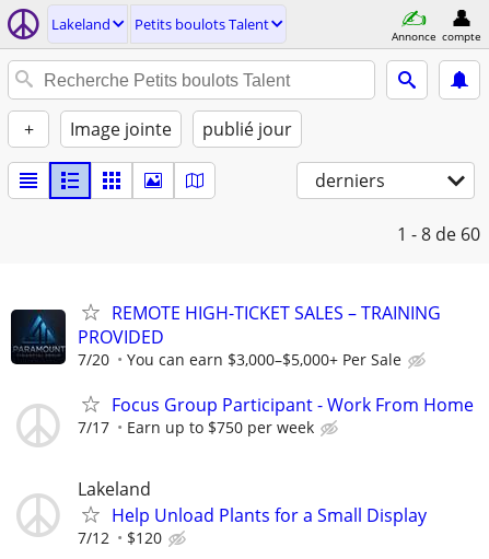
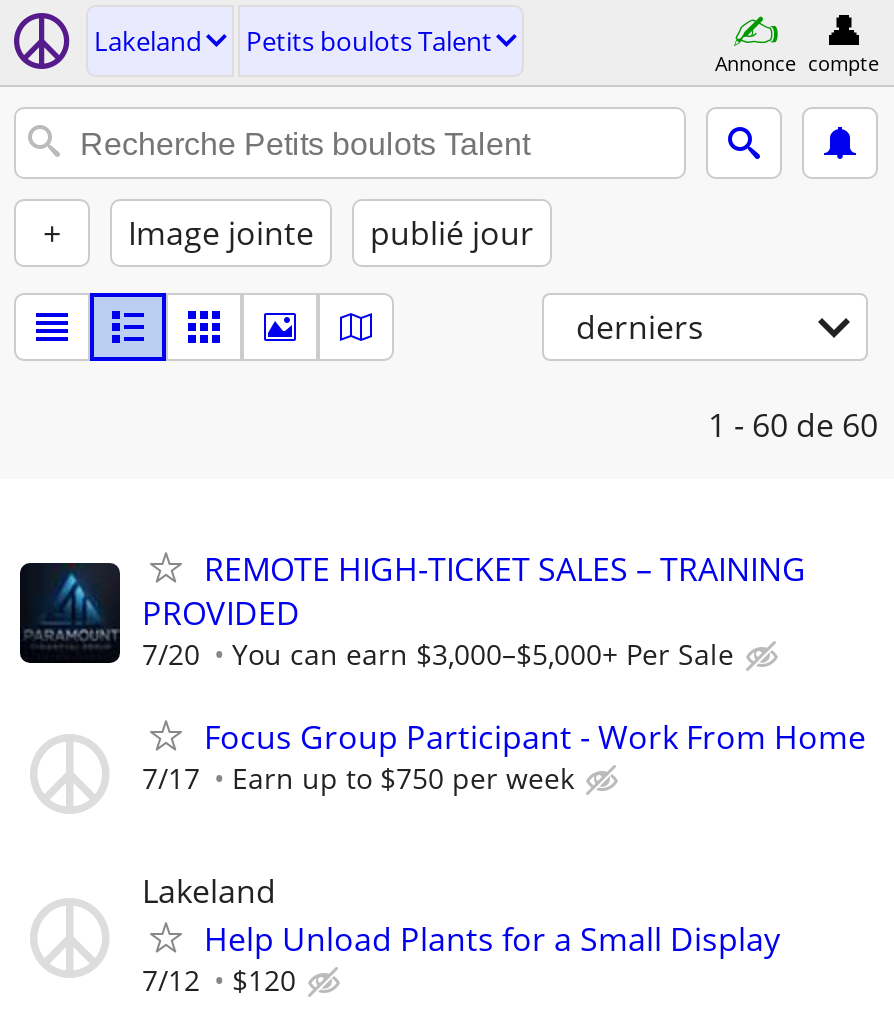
[397,222,480,246] 1 - 8 de 60 -> [708,403,878,447] 1 - 60 de 60

